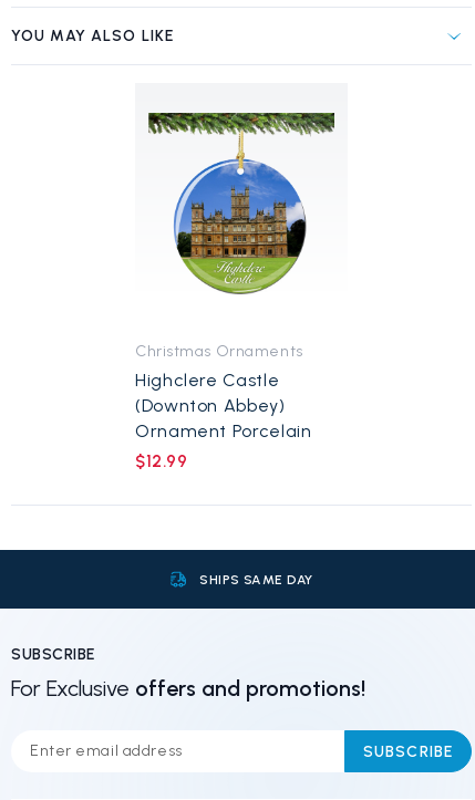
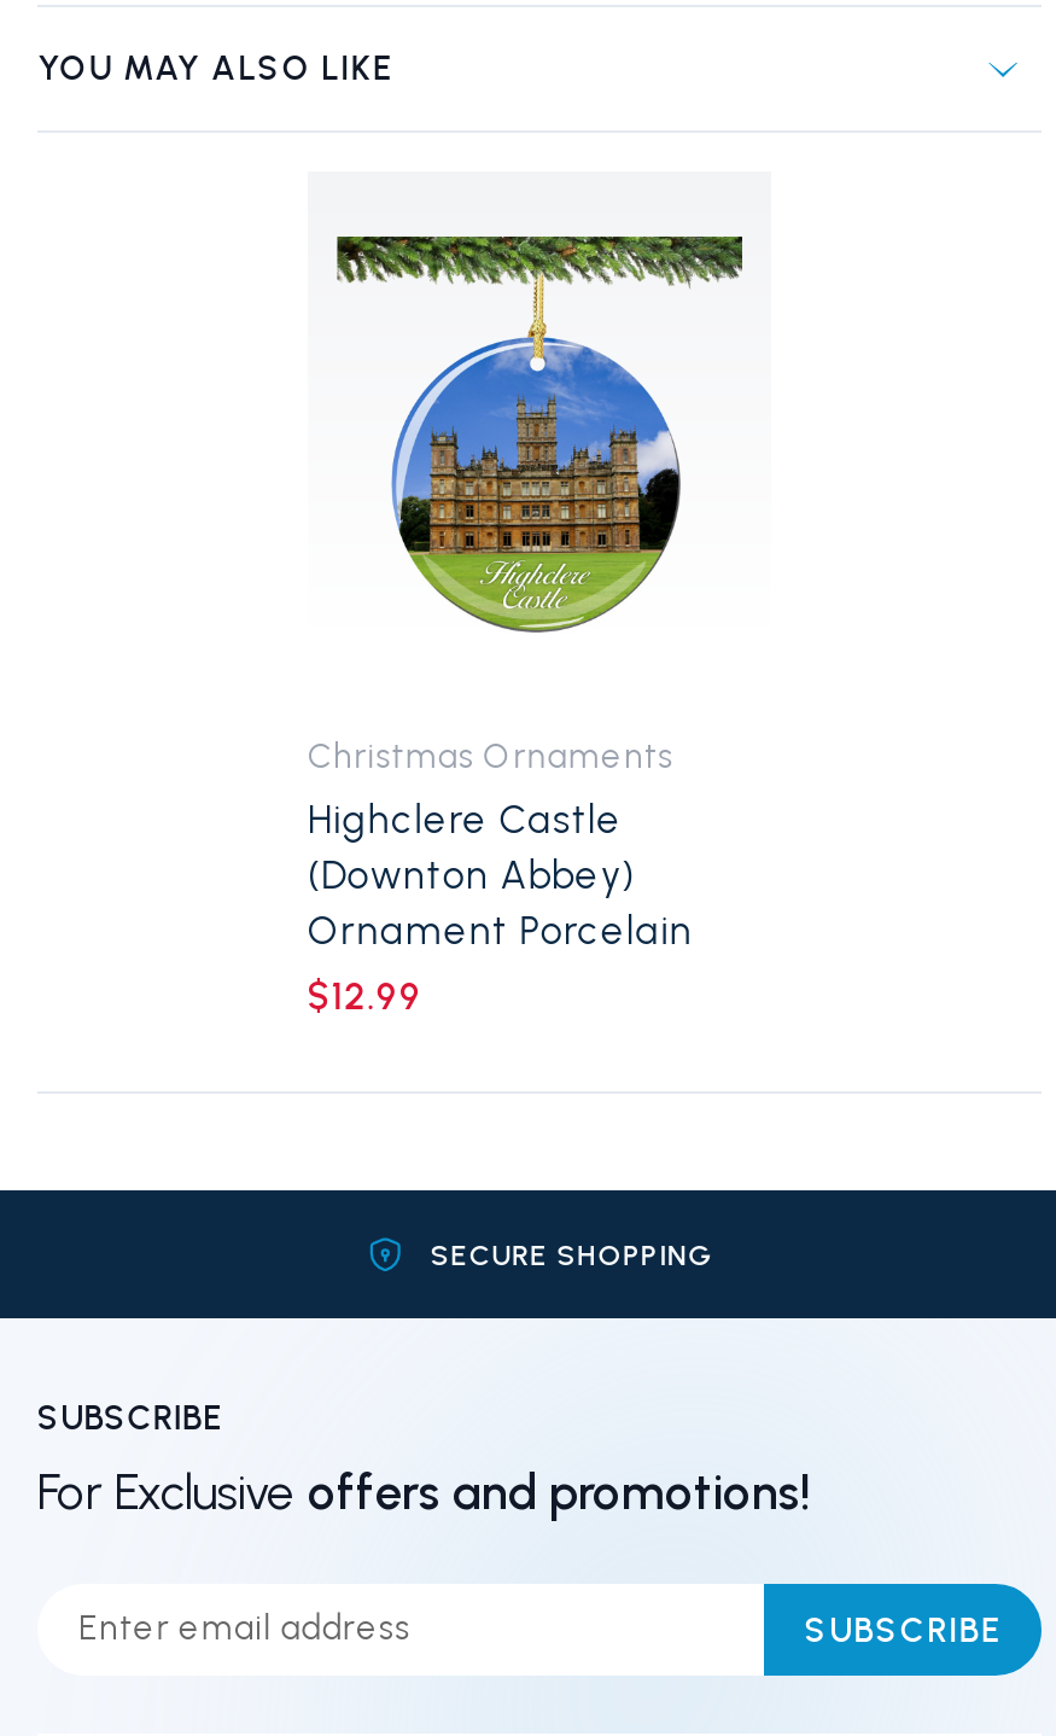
[199,572,313,587] SHIPS SAME DAY -> [431,1238,713,1272] SECURE SHOPPING

